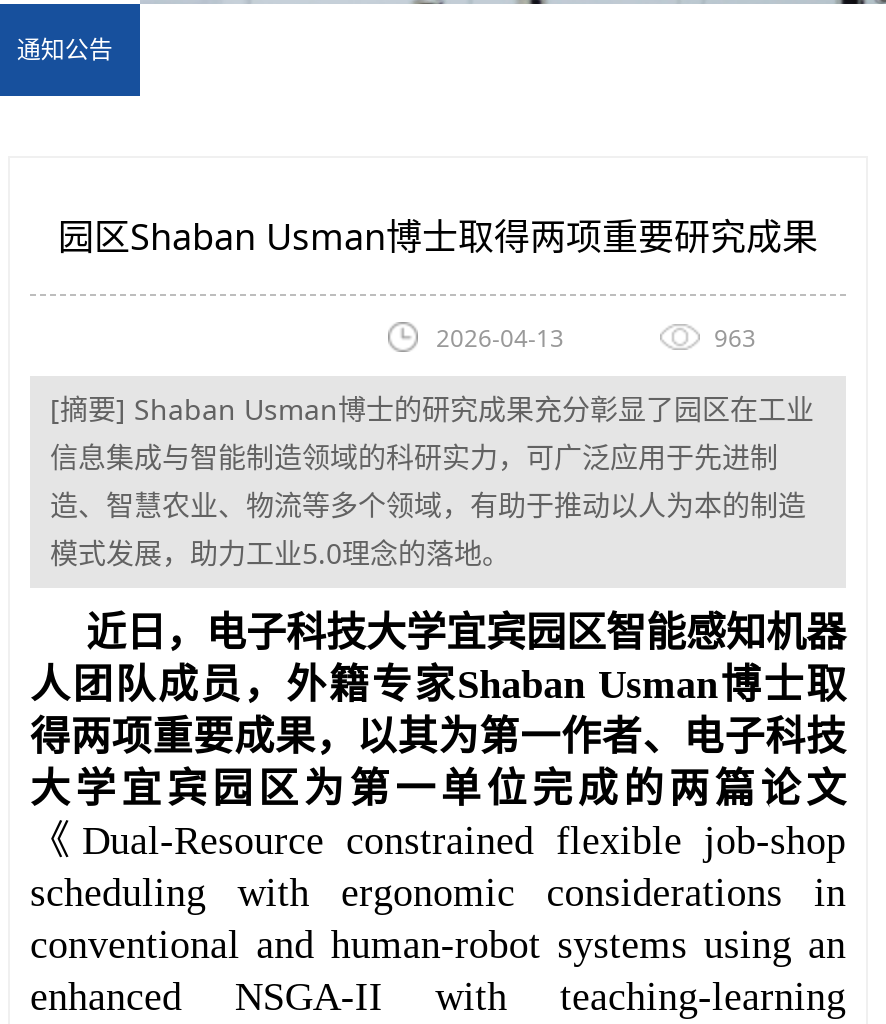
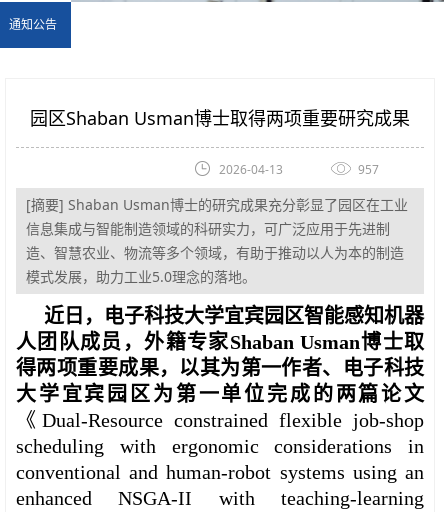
[714,321,756,355] 963 -> [358,161,379,178] 957

